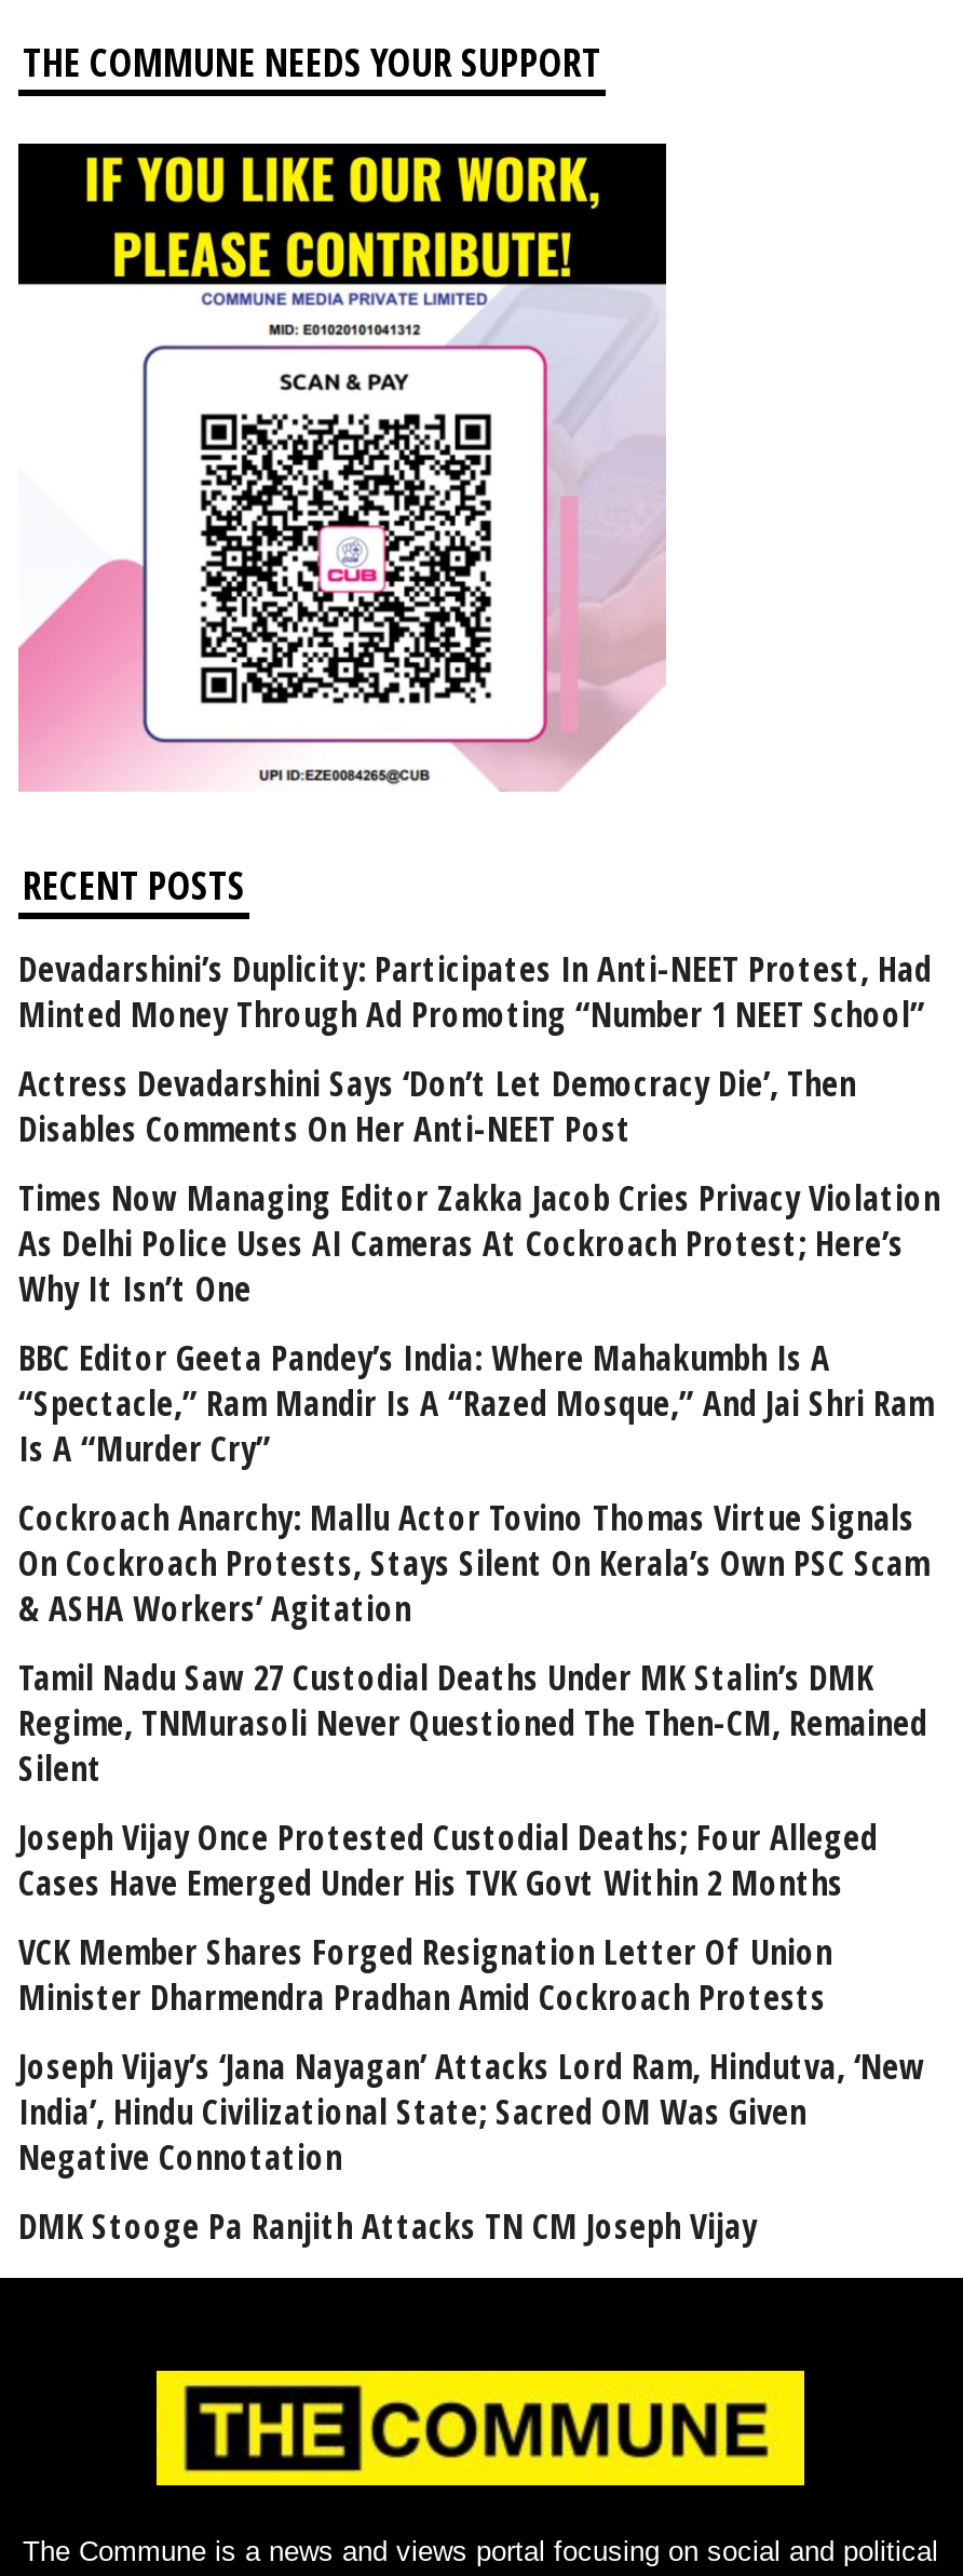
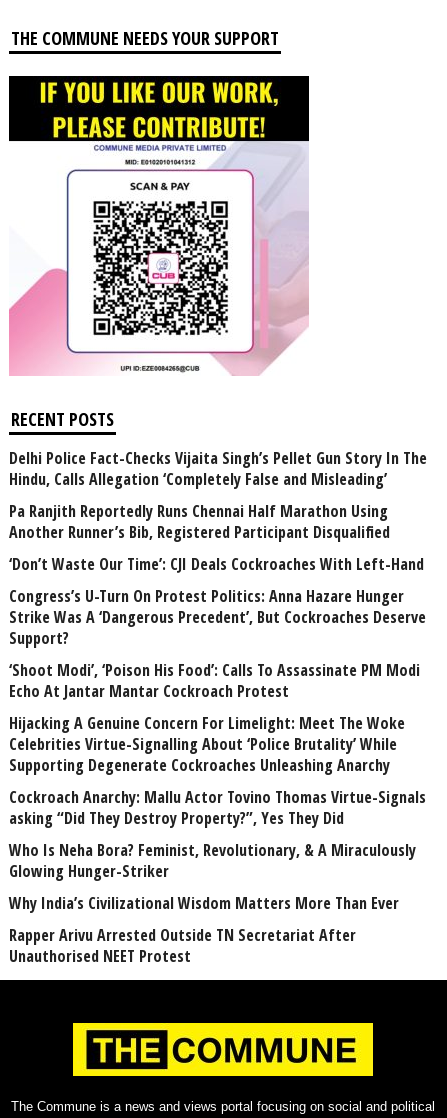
[18,946,932,1039] Devadarshini’s Duplicity: Participates In Anti-NEET Protest, Had | Minted Money Through Ad Promoting “Number 1 NEET School” -> [9,447,427,490] Delhi Police Fact-Checks Vijaita Singh’s Pellet Gun Story In The | Hindu, Calls Allegation ‘Completely False and Misleading’
[18,1060,856,1153] Actress Devadarshini Says ‘Don’t Let Democracy Die’, Then | Disables Comments On Her Anti-NEET Post -> [9,500,390,543] Pa Ranjith Reportedly Runs Chennai Half Marathon Using | Another Runner’s Bib, Registered Participant Disqualified
[18,1175,940,1313] Times Now Managing Editor Zakka Jacob Cries Privacy Violation | As Delhi Police Uses AI Cameras At Cockroach Protest; Here’s | Why It Isn’t One -> [9,553,424,575] ‘Don’t Waste Our Time’: CJI Deals Cockroaches With Left-Hand
[18,1335,934,1473] BBC Editor Geeta Pandey’s India: Where Mahakumbh Is A | “Spectacle,” Ram Mandir Is A “Razed Mosque,” And Jai Shri Ram | Is A “Murder Cry” -> [9,585,426,649] Congress’s U-Turn On Protest Politics: Anna Hazare Hunger | Strike Was A ‘Dangerous Precedent’, But Cockroaches Deserve | Support?
[18,1495,930,1633] Cockroach Anarchy: Mallu Actor Tovino Thomas Virtue Signals | On Cockroach Protests, Stays Silent On Kerala’s Own PSC Scam | & ASHA Workers’ Agitation -> [9,659,420,702] ‘Shoot Modi’, ‘Poison His Food’: Calls To Assassinate PM Modi | Echo At Jantar Mantar Cockroach Protest
[18,1654,927,1793] Tamil Nadu Saw 27 Custodial Deaths Under MK Stalin’s DMK | Regime, TNMurasoli Never Questioned The Then-CM, Remained | Silent -> [9,712,405,776] Hijacking A Genuine Concern For Limelight: Meet The Woke | Celebrities Virtue-Signalling About ‘Police Brutality’ While | Supporting Degenerate Cockroaches Unleashing Anarchy
[18,1814,878,1907] Joseph Vijay Once Protested Custodial Deaths; Four Alleged | Cases Have Emerged Under His TVK Govt Within 2 Months -> [9,786,426,829] Cockroach Anarchy: Mallu Actor Tovino Thomas Virtue-Signals | asking “Did They Destroy Property?”, Yes They Did
[18,1929,832,2022] VCK Member Shares Forged Resignation Letter Of Union | Minister Dharmendra Pradhan Amid Cockroach Protests -> [9,839,416,882] Who Is Neha Bora? Feminist, Revolutionary, & A Miraculously | Glowing Hunger-Striker
[18,2043,925,2182] Joseph Vijay’s ‘Jana Nayagan’ Attacks Lord Ram, Hindutva, ‘New | India’, Hindu Civilizational State; Sacred OM Was Given | Negative Connotation -> [9,892,399,914] Why India’s Civilizational Wisdom Matters More Than Ever
[18,2203,757,2251] DMK Stooge Pa Ranjith Attacks TN CM Joseph Vijay -> [9,924,356,967] Rapper Arivu Arrested Outside TN Secretariat After | Unauthorised NEET Protest

